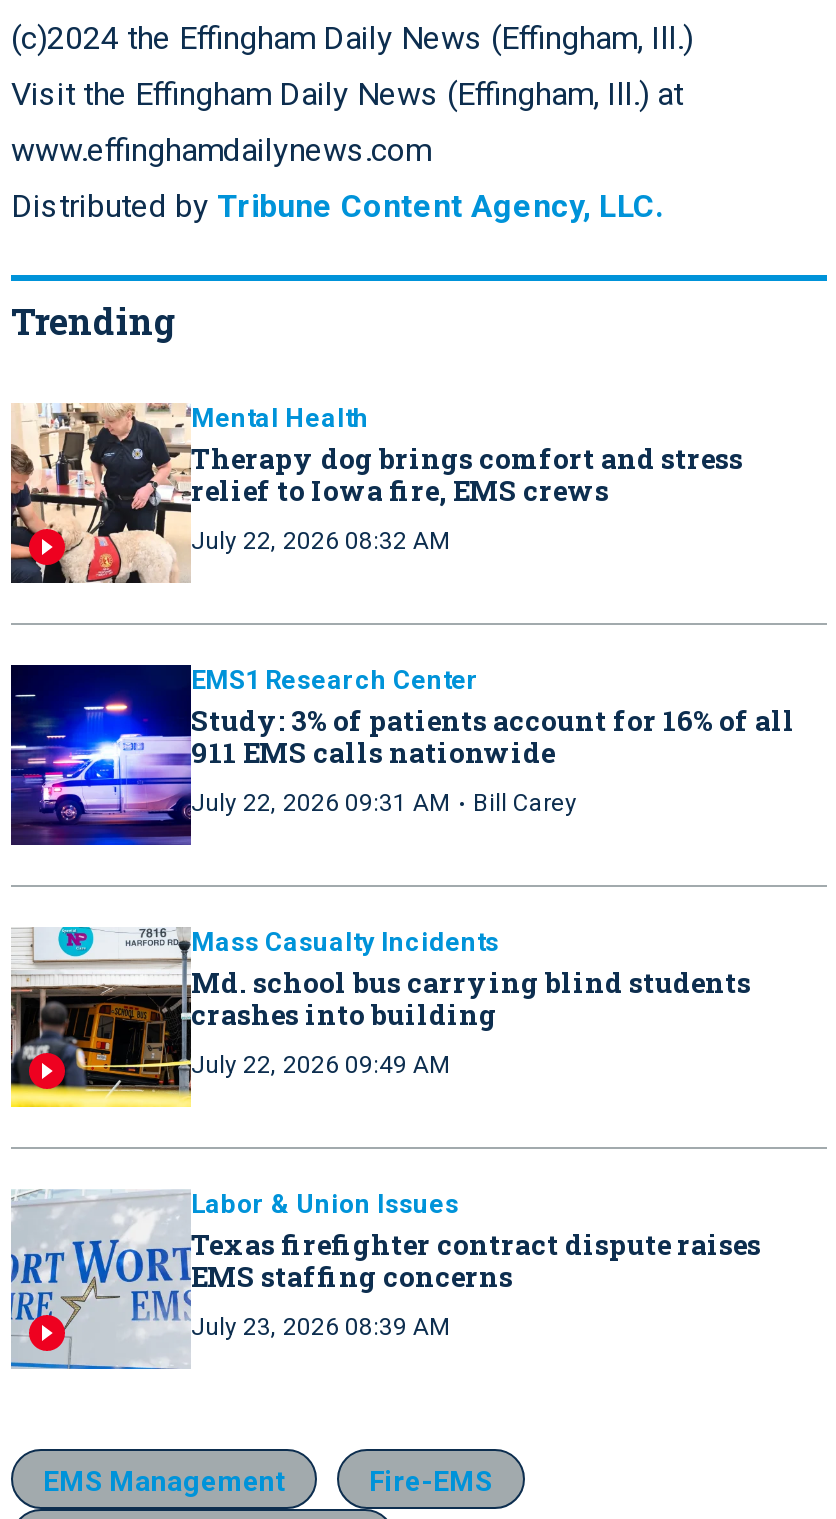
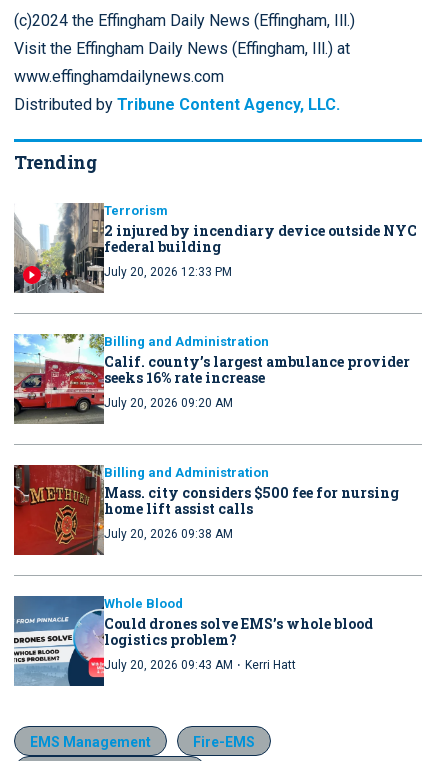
[9,401,743,583] [image] | Mental Health | Therapy dog brings comfort and stress | relief to Iowa fire, EMS crews -> [13,202,417,294] [image] | Terrorism | 2 injured by incendiary device outside NYC | federal building
[191,528,449,556] July 22, 2026 08:32 AM -> [104,265,232,279] July 20, 2026 12:33 PM
[9,663,795,847] [image] | EMS1 Research Center | Study: 3% of patients account for 16% of all | 911 EMS calls nationwide | July 22, 2026 09:31 AM · Bill Carey -> [13,333,410,425] [image] | Billing and Administration | Calif. county’s largest ambulance provider | seeks 16% rate increase
[9,925,449,1109] [image] | July 22, 2026 09:49 AM -> [13,464,399,556] [image] | Billing and Administration | Mass. city considers $500 fee for nursing | home lift assist calls
[191,928,751,1034] Mass Casualty Incidents | Md. school bus carrying blind students | crashes into building -> [104,396,233,410] July 20, 2026 09:20 AM
[9,1189,449,1371] [image] | July 23, 2026 08:39 AM -> [13,595,373,687] [image] | Whole Blood | Could drones solve EMS’s whole blood | logistics problem? | July 20, 2026 09:43 AM · Kerri Hatt
[191,1190,761,1296] Labor & Union Issues | Texas firefighter contract dispute raises | EMS staffing concerns -> [104,527,233,541] July 20, 2026 09:38 AM

